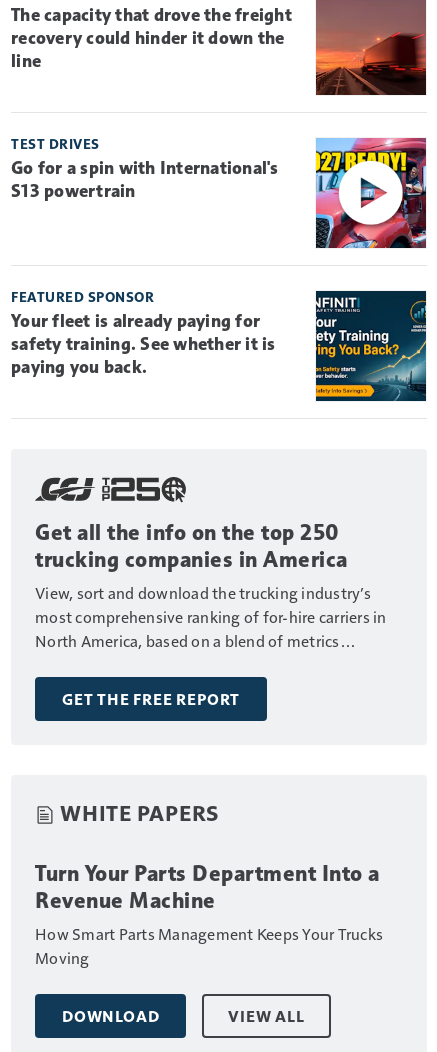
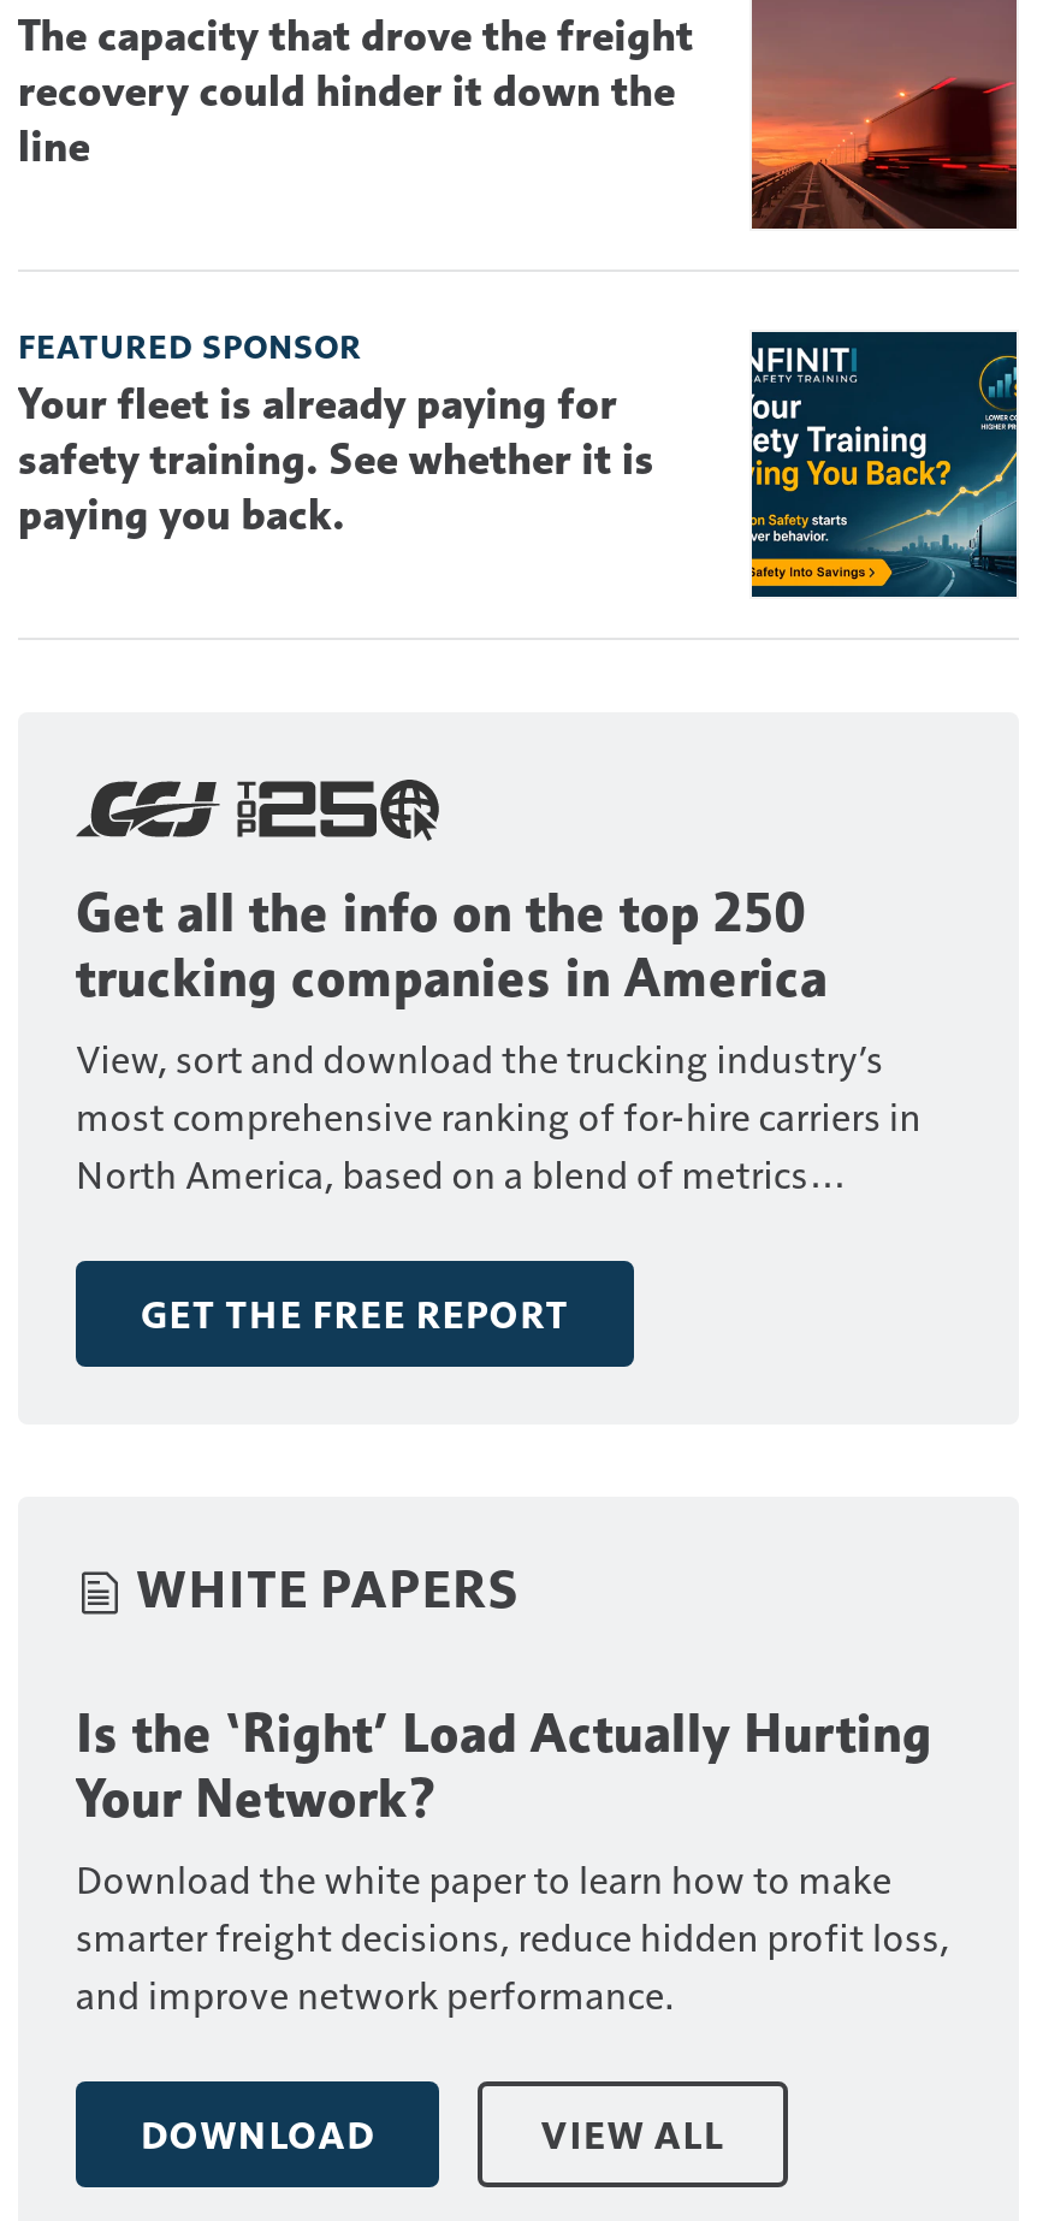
[11,135,427,249] [image] | TEST DRIVES | Go for a spin with International's | S13 powertrain -> none
moved [11,288,428,825] -> [18,326,1021,1618]: [image] | FEATURED SPONSOR | Your fleet is already paying for | ... | GET THE FREE REPORT | WHITE PAPERS
[35,859,383,967] Turn Your Parts Department Into a | Revenue Machine | How Smart Parts Management Keeps Your Trucks | Moving -> [76,1700,950,2018] Is the ‘Right’ Load Actually Hurting | Your Network? | Download the white paper to learn how to make | smarter freight decisions, reduce hidden profit loss, | and improve network performance.

